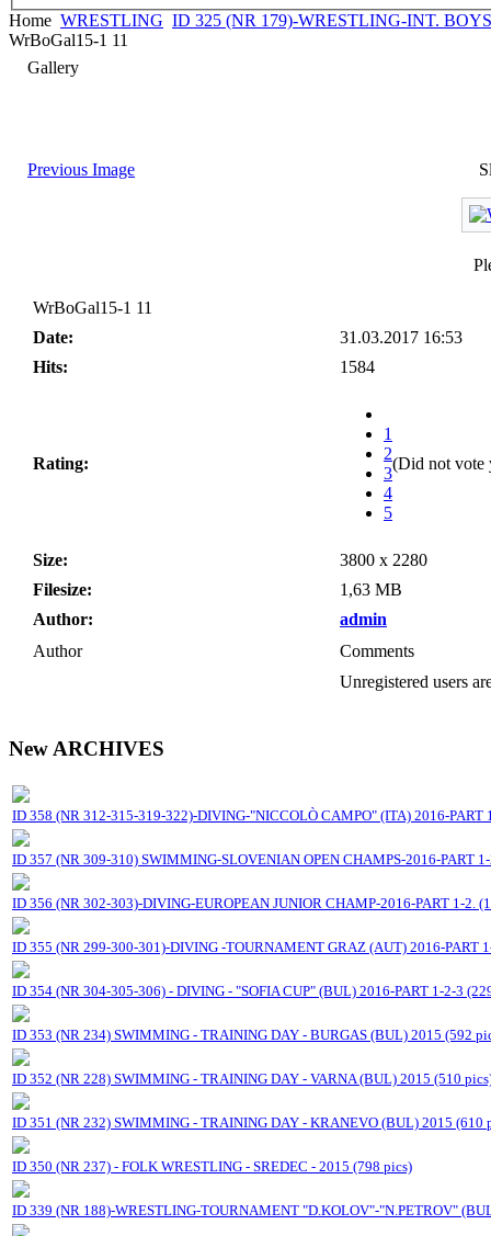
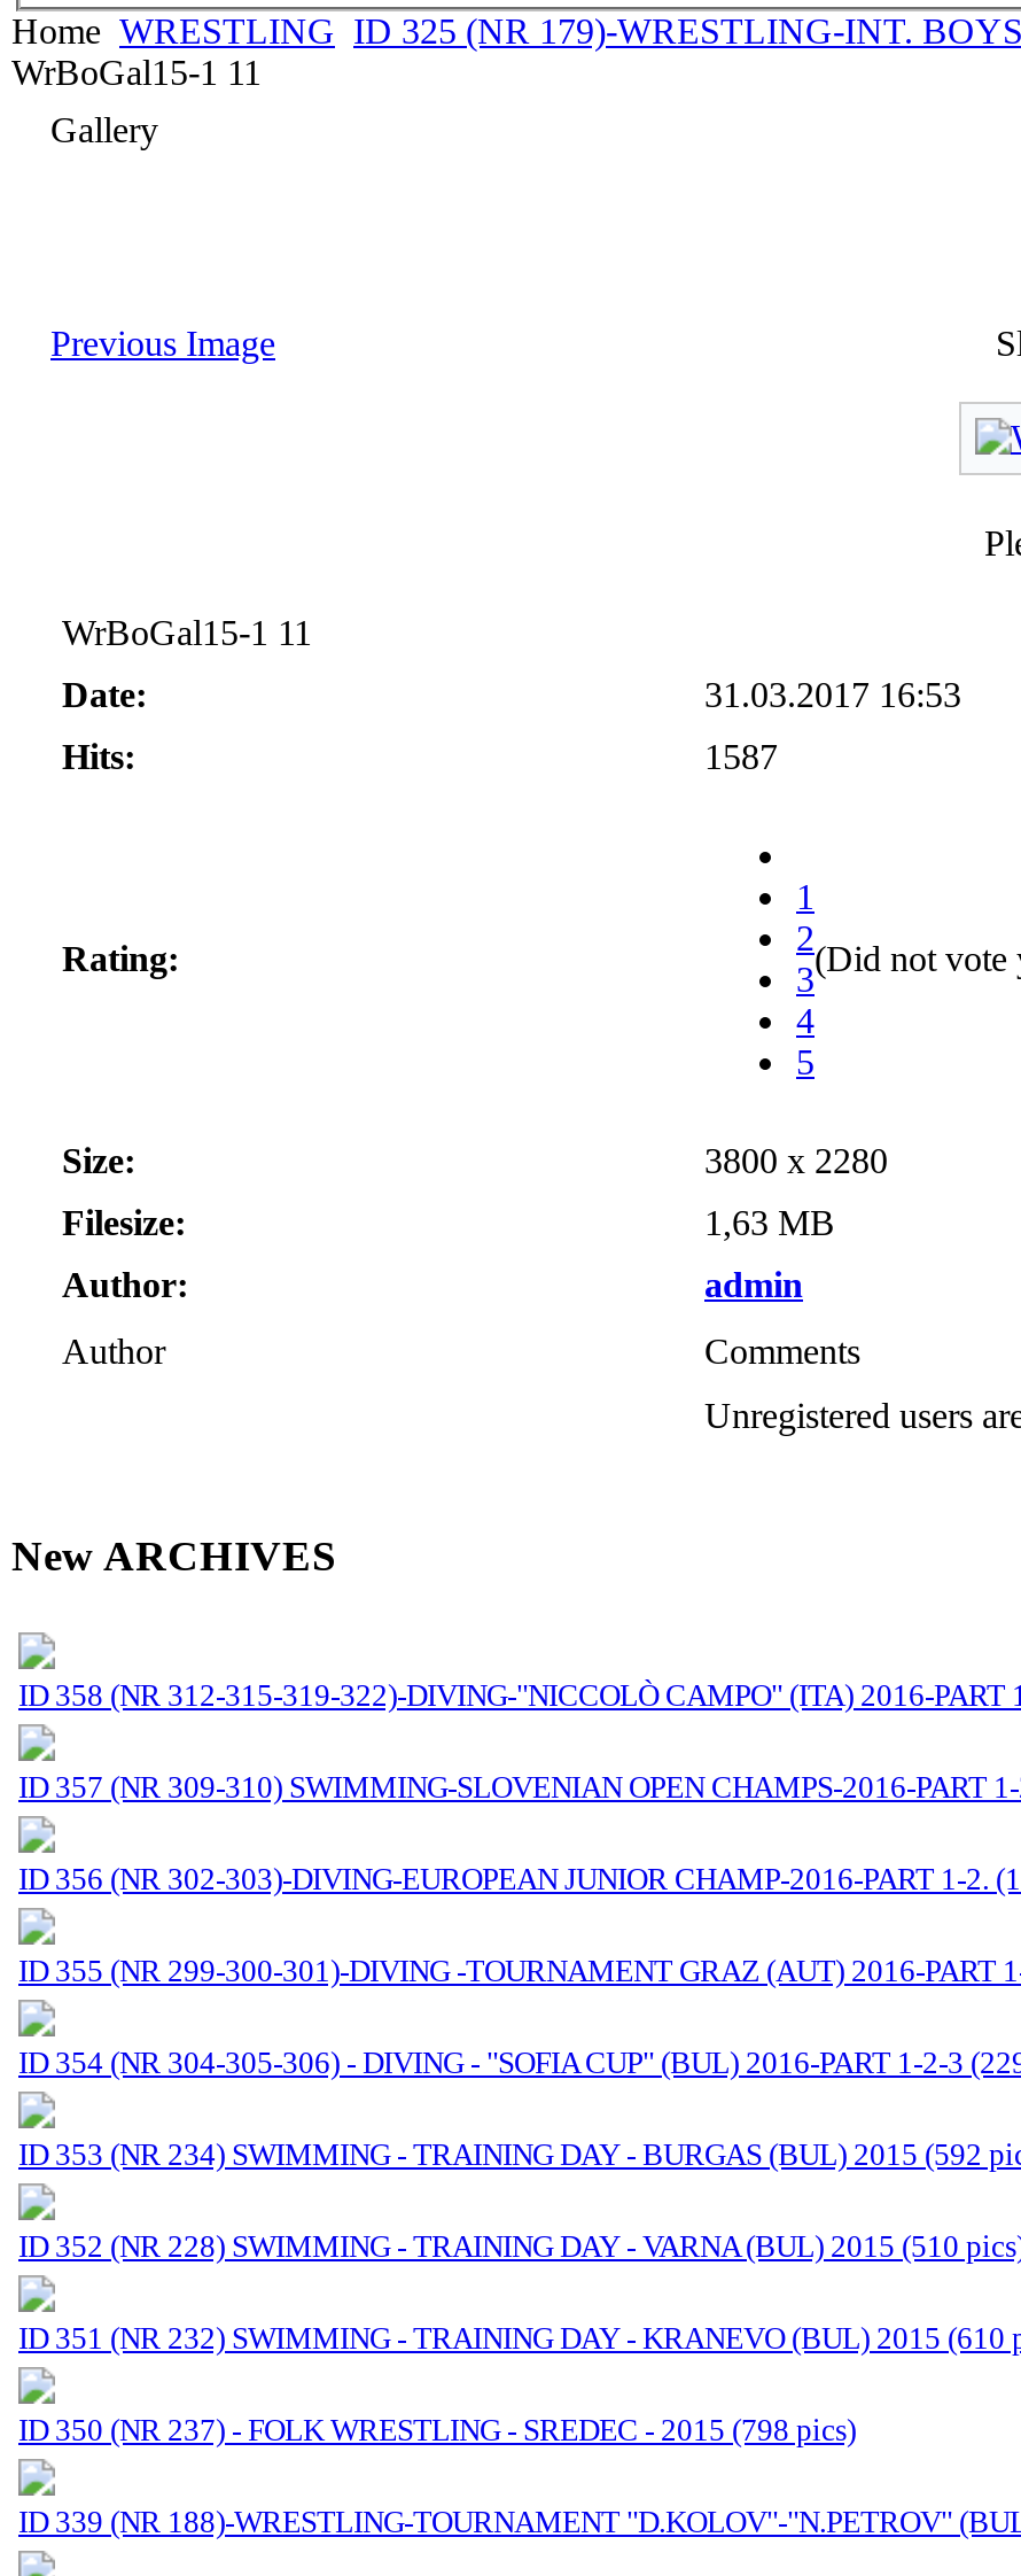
[340,358,375,377] 1584 -> [704,738,778,777] 1587

